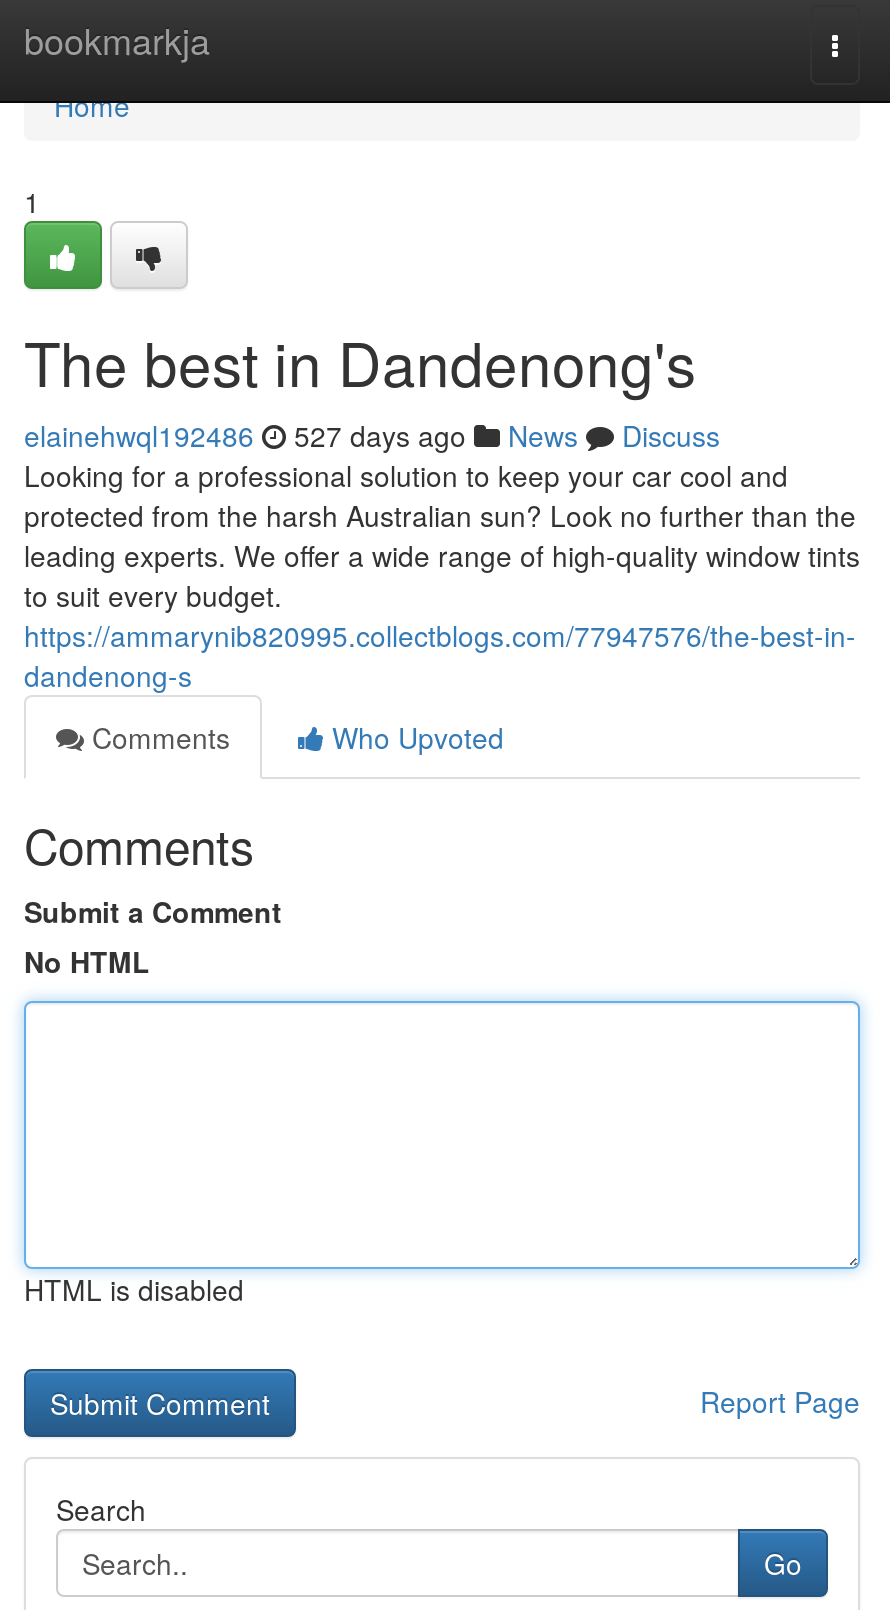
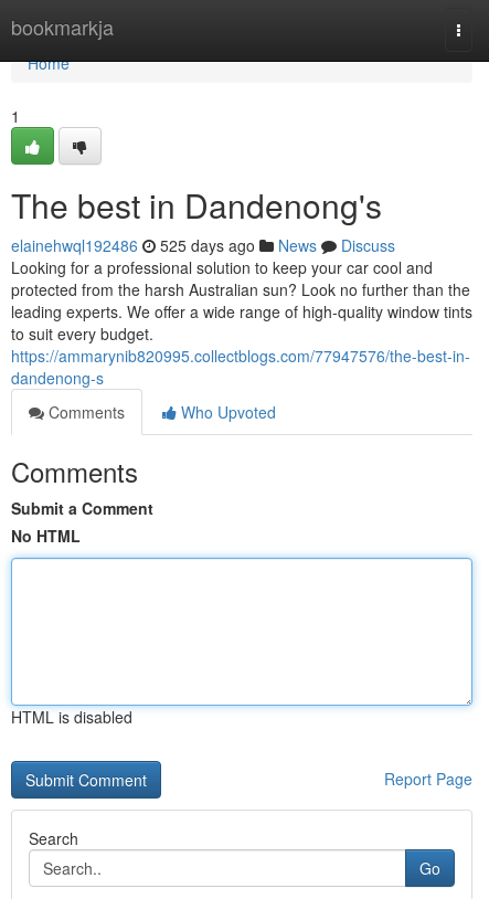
[24,415,720,455] elainehwql192486 527 days ago News Discuss -> [11,234,395,256] elainehwql192486 525 days ago News Discuss

